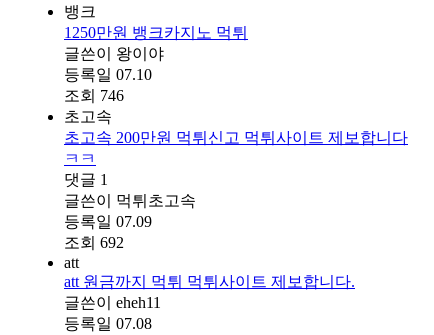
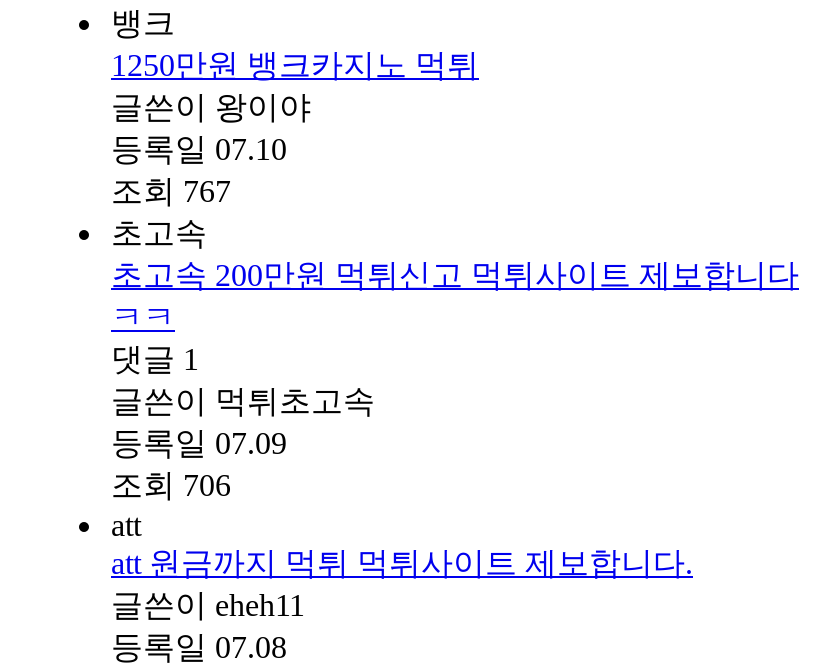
[64,87,124,104] 조회 746 -> [111,174,231,208] 조회 767
[64,234,124,251] 조회 692 -> [111,468,231,502] 조회 706

